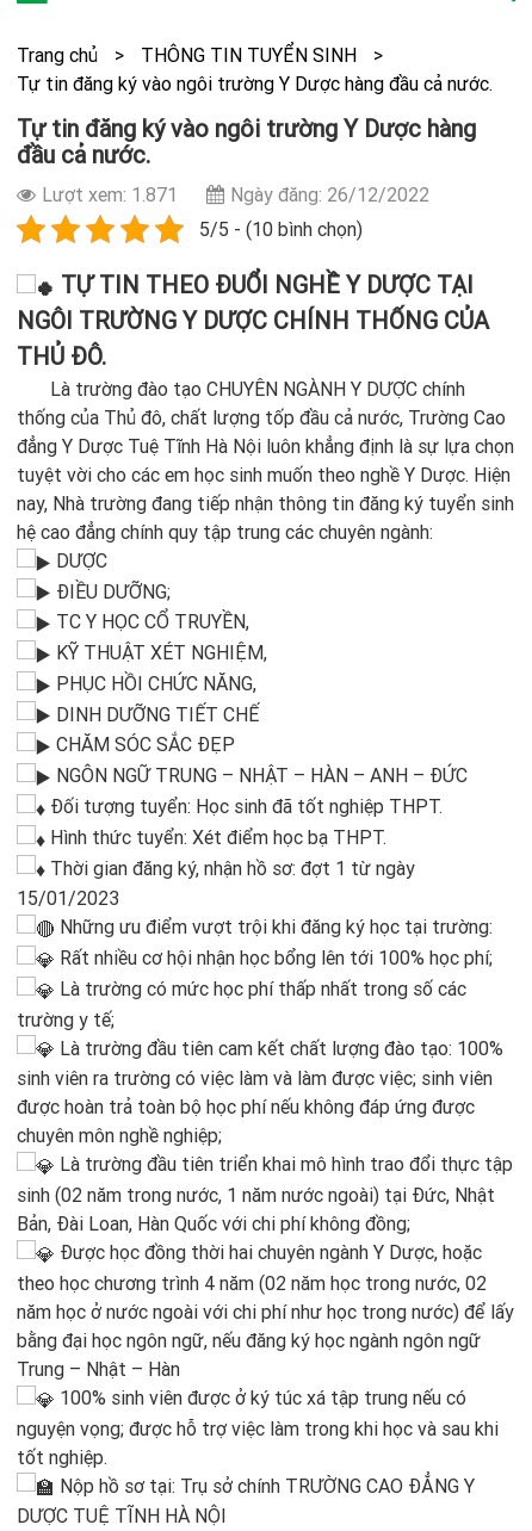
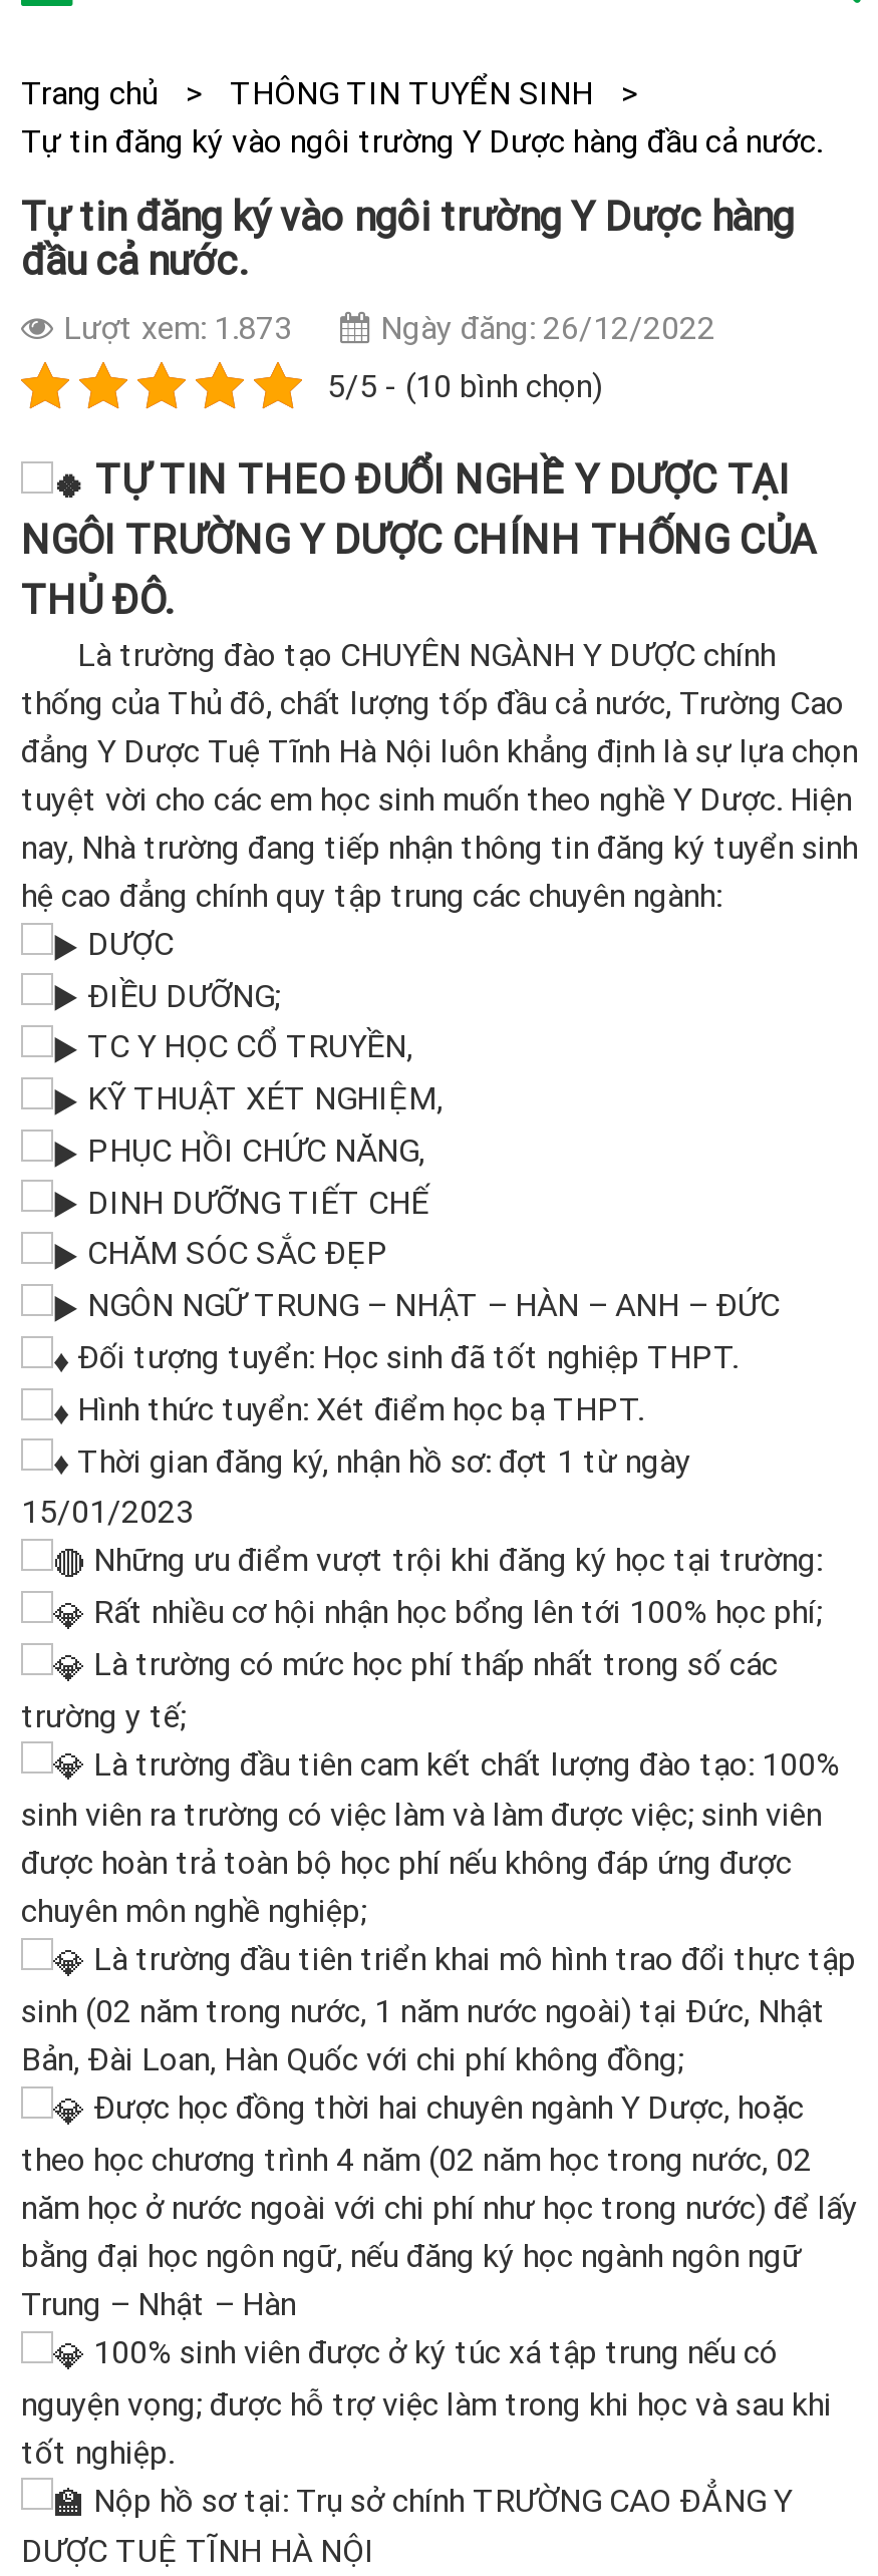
[42,182,429,206] Lượt xem: 1.871 Ngày đăng: 26/12/2022 -> [63,307,715,347] Lượt xem: 1.873 Ngày đăng: 26/12/2022

